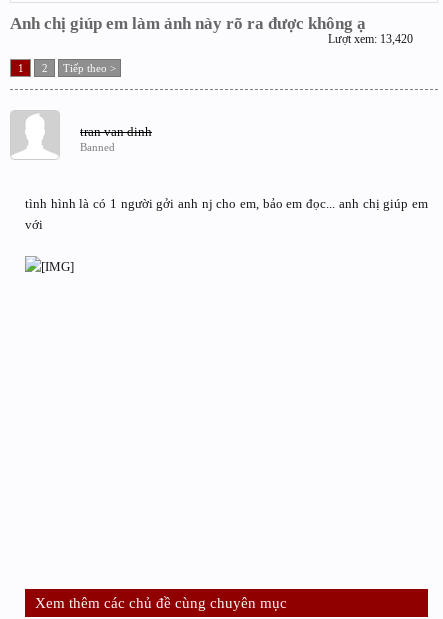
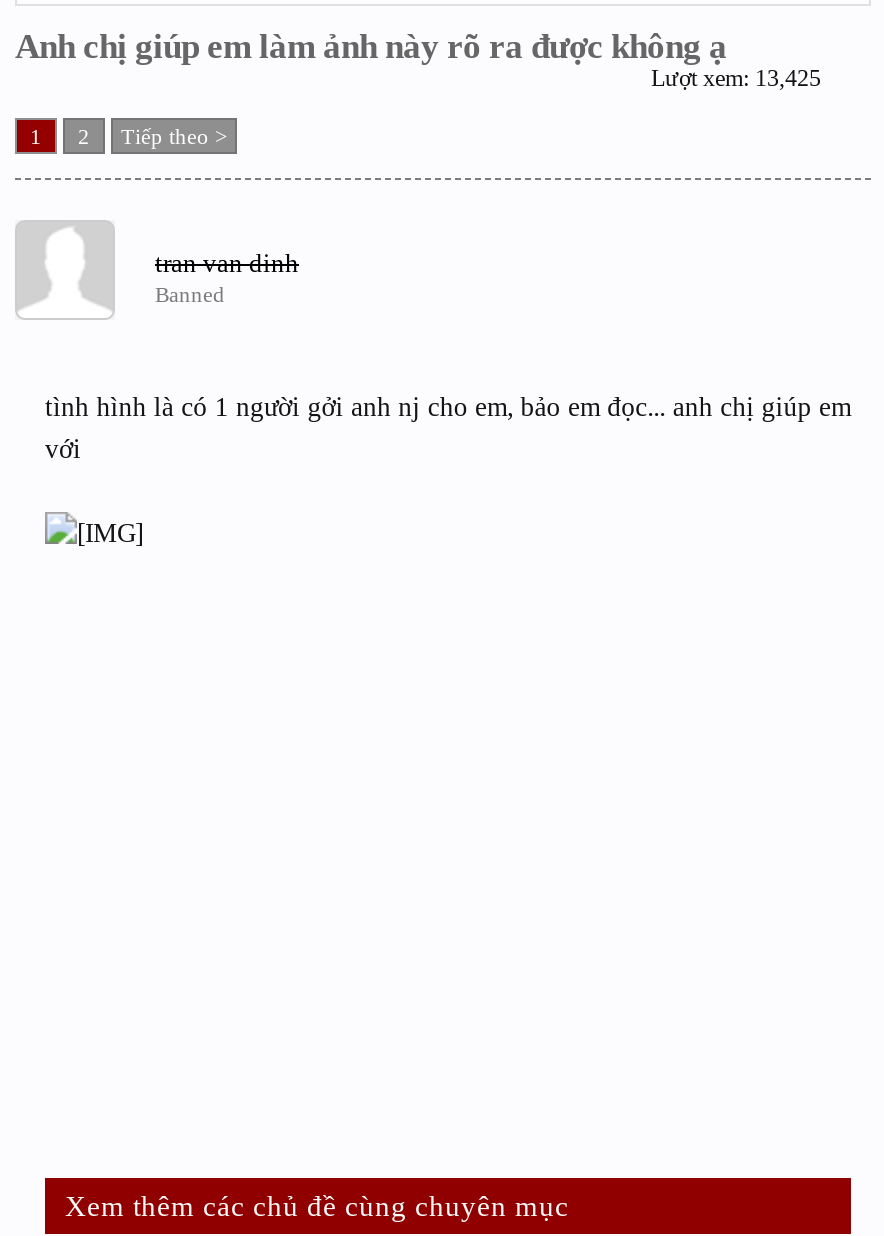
[328,32,413,46] Lượt xem: 13,420 -> [651,64,821,92] Lượt xem: 13,425

